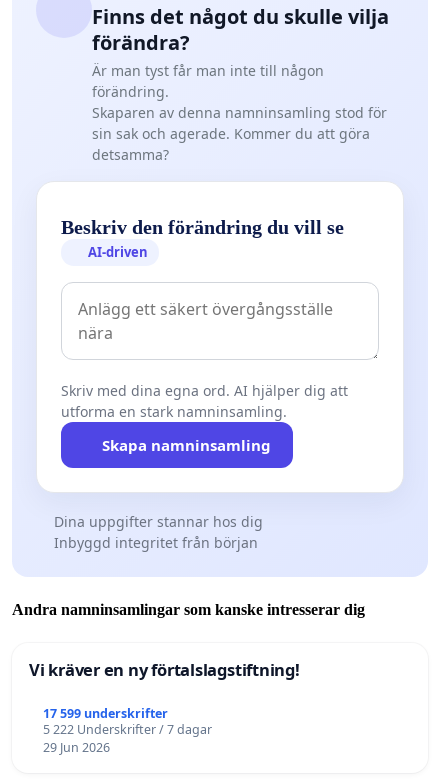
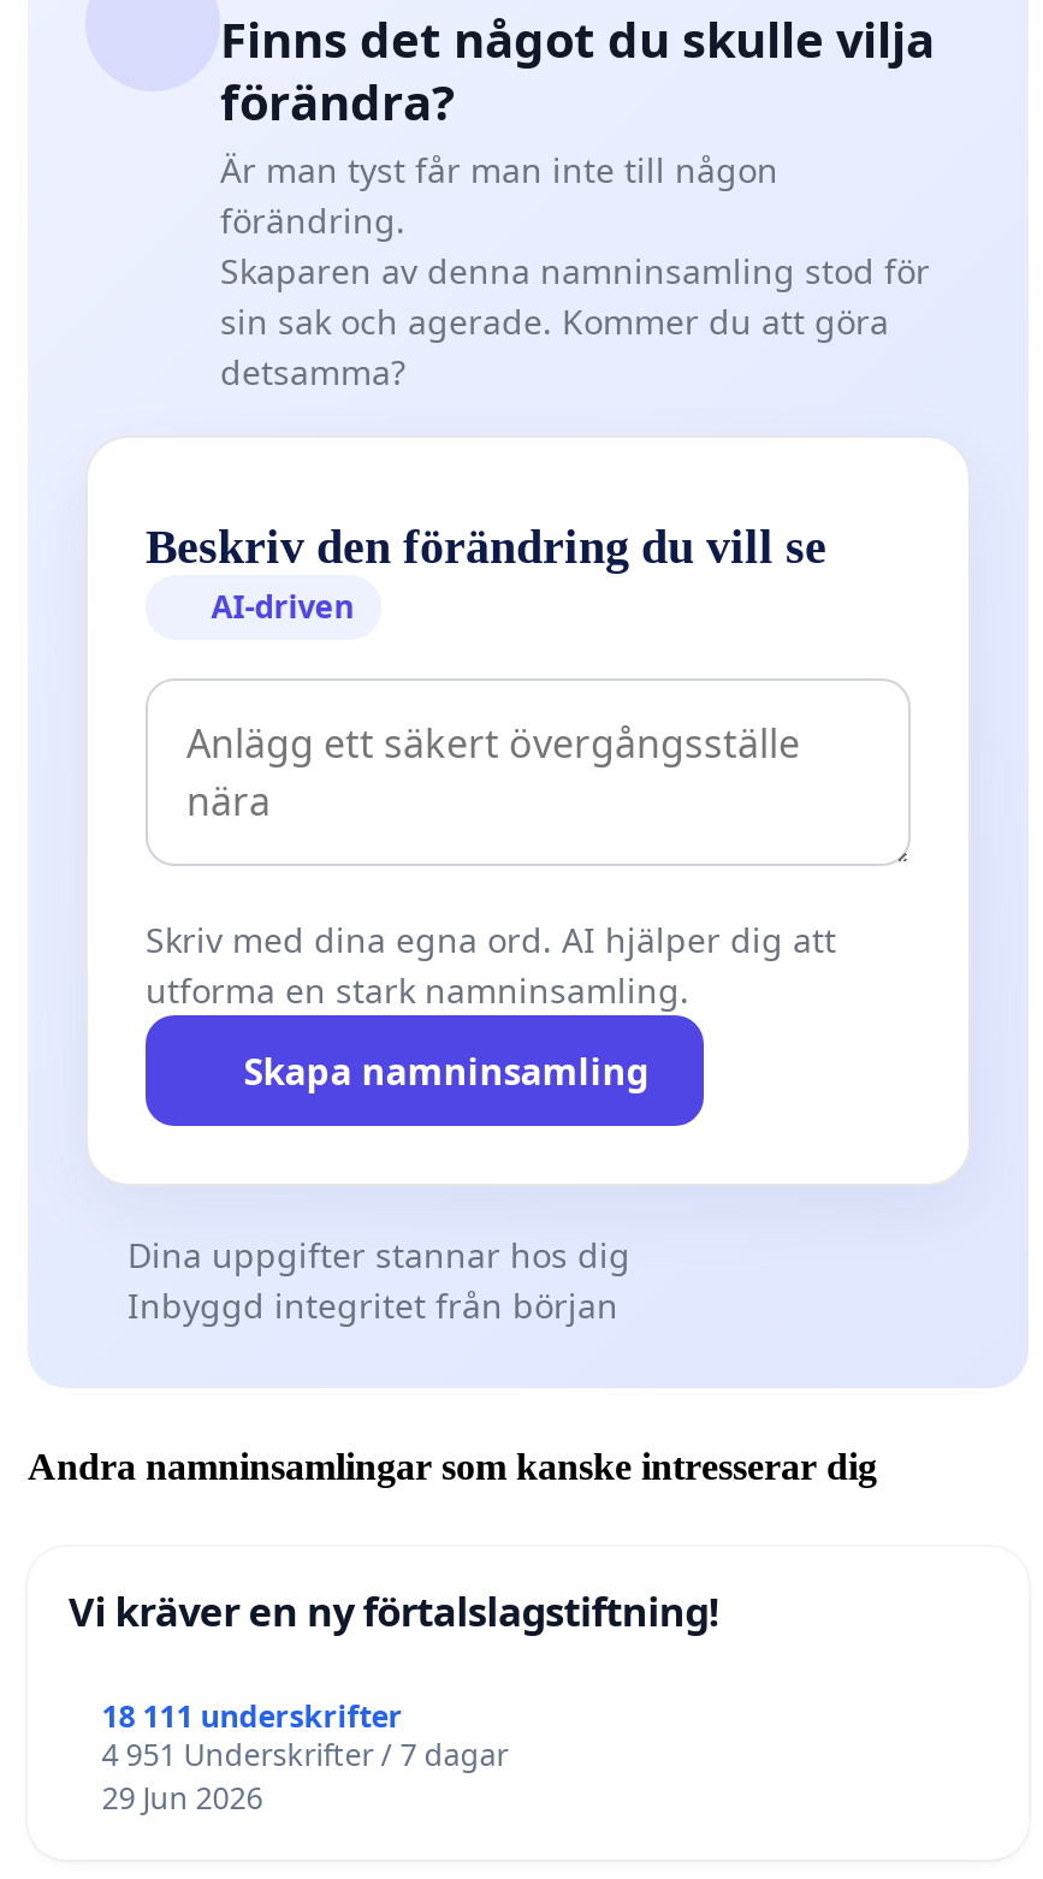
[43,705,168,722] 17 599 underskrifter -> [102,1697,403,1738] 18 111 underskrifter
[43,721,212,738] 5 222 Underskrifter / 7 dagar -> [102,1735,508,1776] 4 951 Underskrifter / 7 dagar

